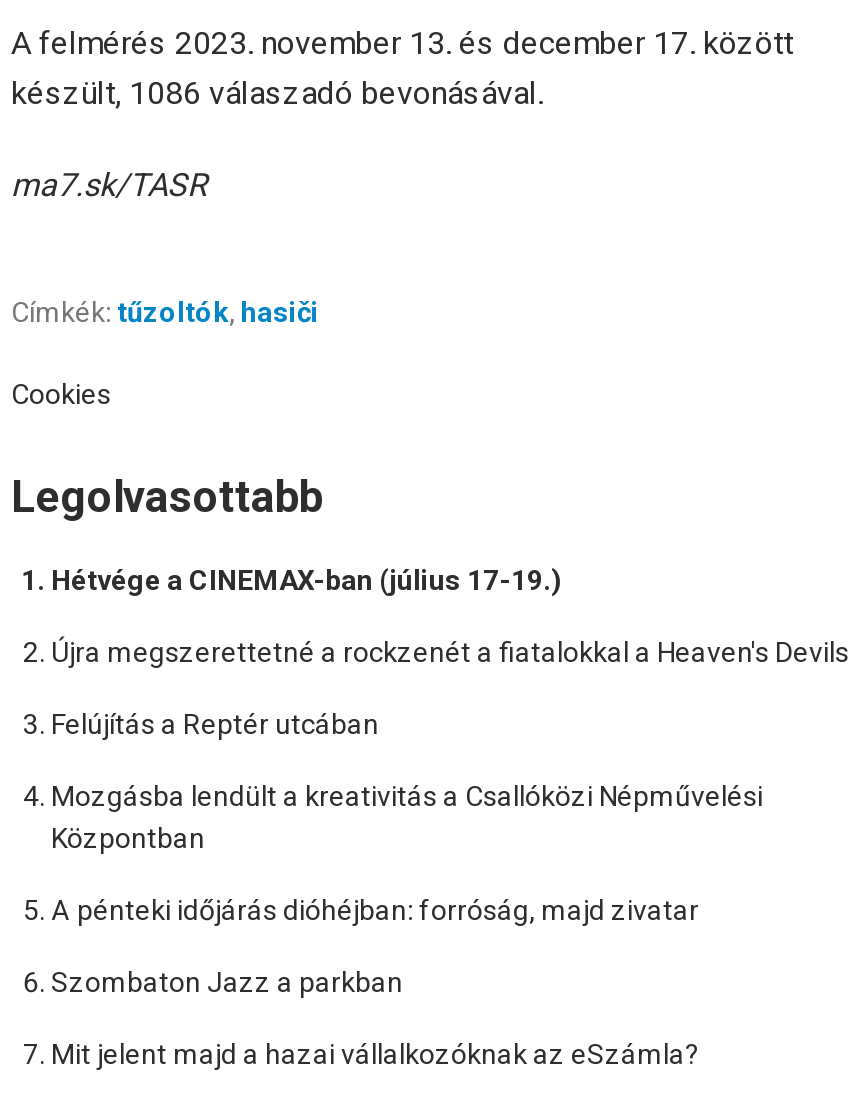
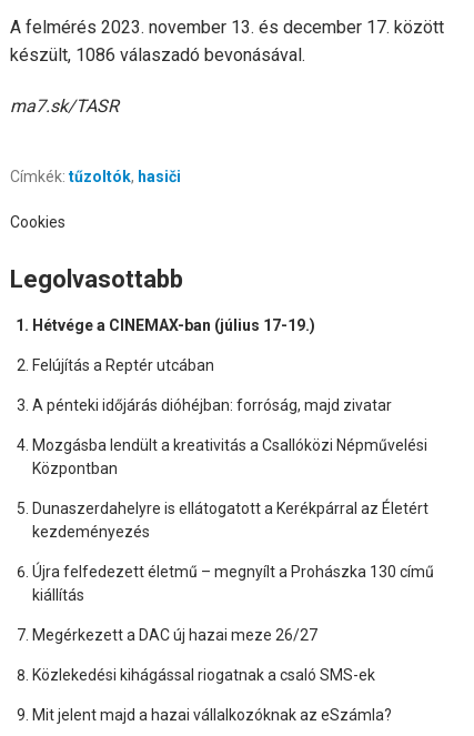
[51,637,849,669] Újra megszerettetné a rockzenét a fiatalokkal a Heaven's Devils -> none
moved [51,709,379,741] -> [32,357,214,375]: Felújítás a Reptér utcában
moved [51,895,699,927] -> [32,397,392,415]: A pénteki időjárás dióhéjban: forróság, majd zivatar
[51,967,403,999] Szombaton Jazz a parkban -> [32,500,434,684] Dunaszerdahelyre is ellátogatott a Kerékpárral az Életért | kezdeményezés | Újra felfedezett életmű – megnyílt a Prohászka 130 című | kiállítás | Megérkezett a DAC új hazai meze 26/27 | Közlekedési kihágással riogatnak a csaló SMS-ek

